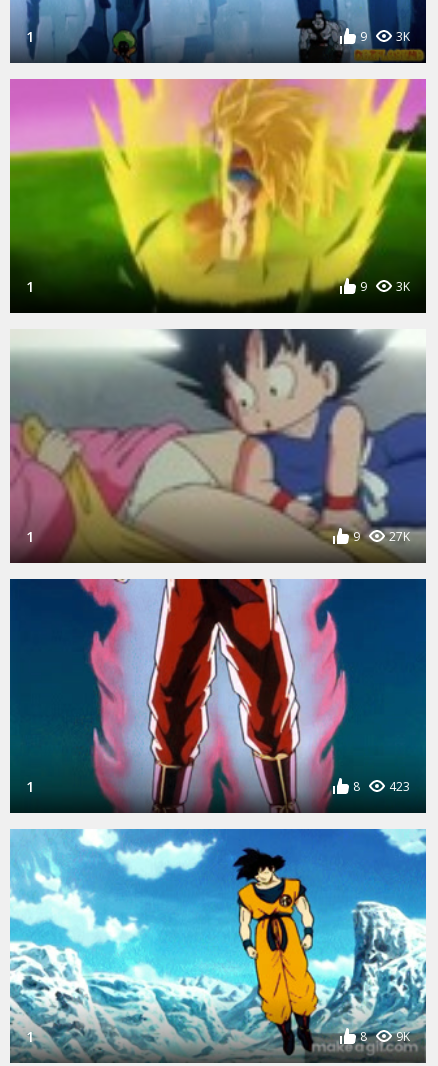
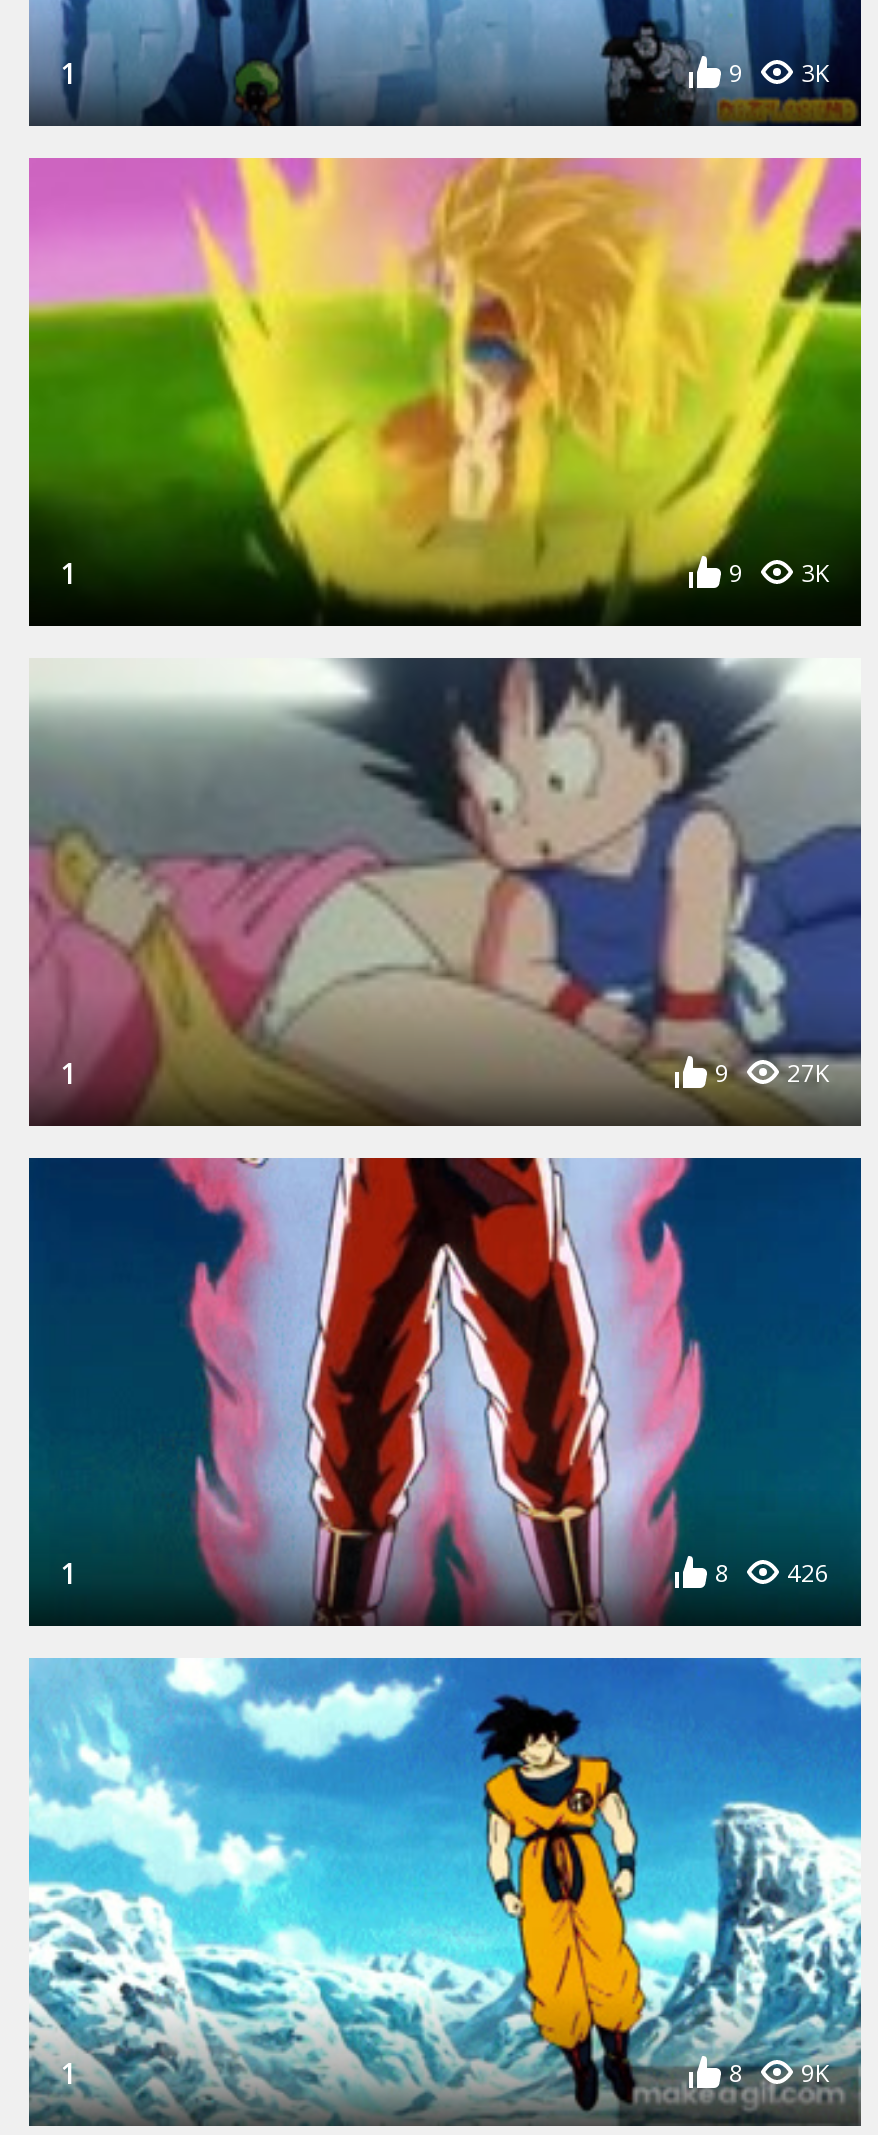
[350,778,410,795] 8 423 -> [709,1556,829,1590] 8 426

